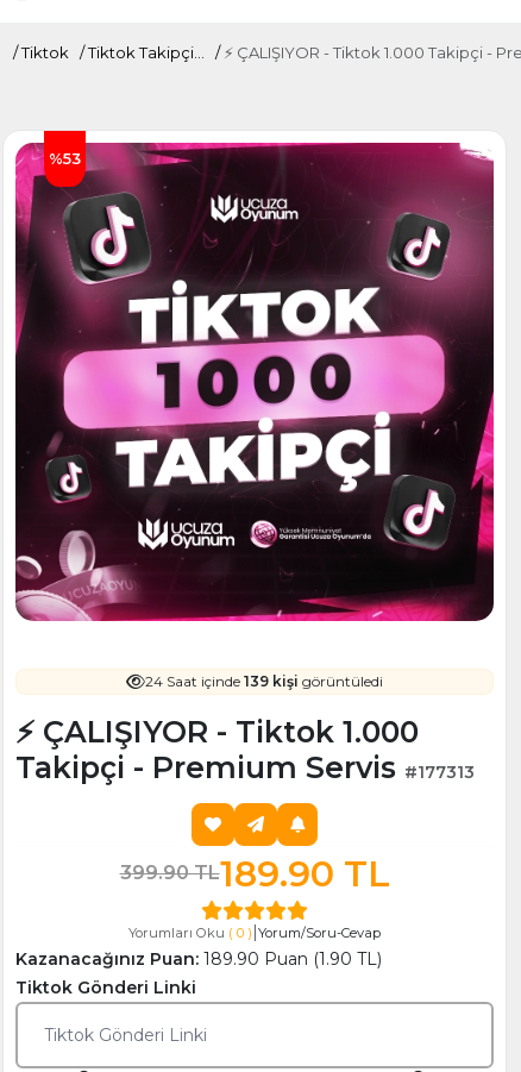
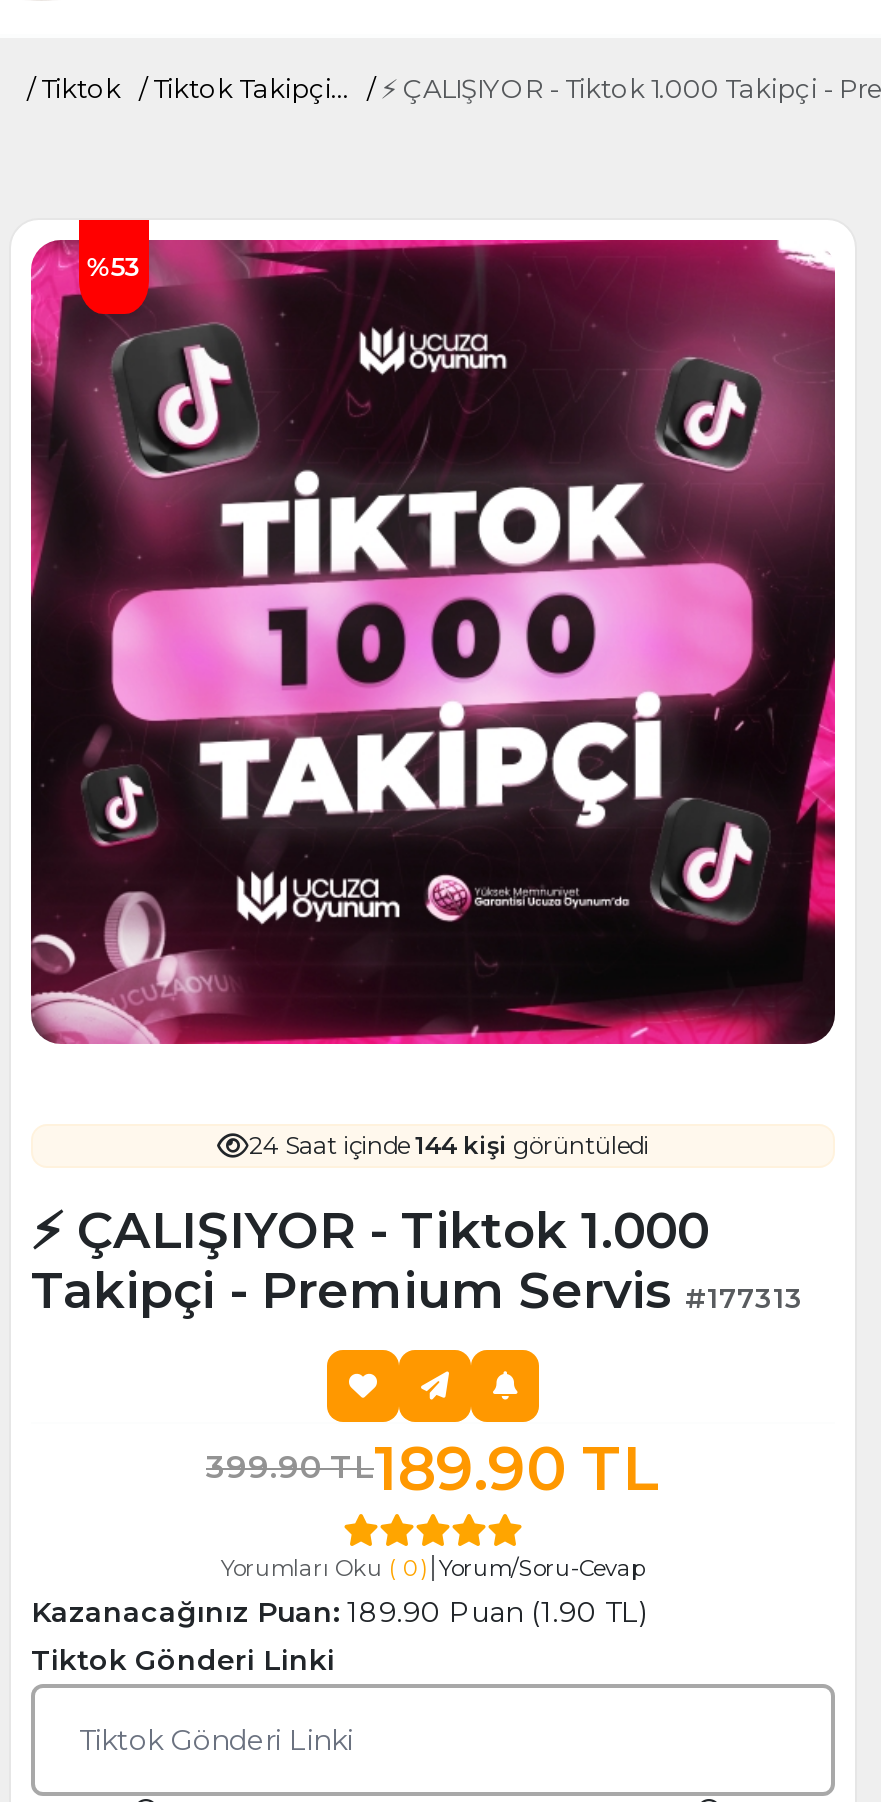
[145,672,383,690] 24 Saat içinde139 kişi görüntüledi -> [249,1130,649,1160] 24 Saat içinde144 kişi görüntüledi

